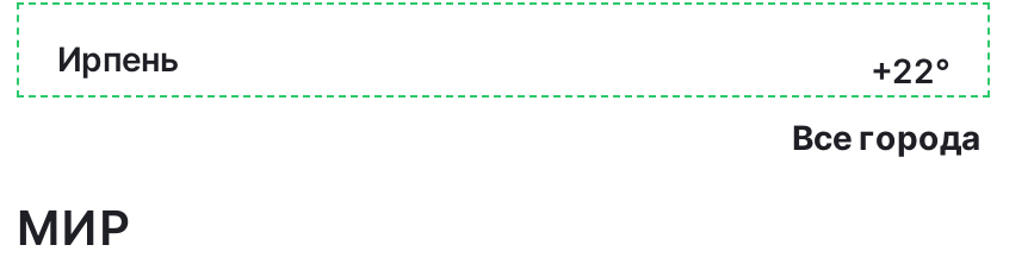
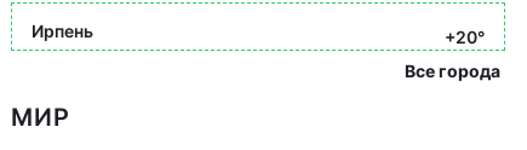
[871,50,949,90] +22° -> [445,27,485,47] +20°

